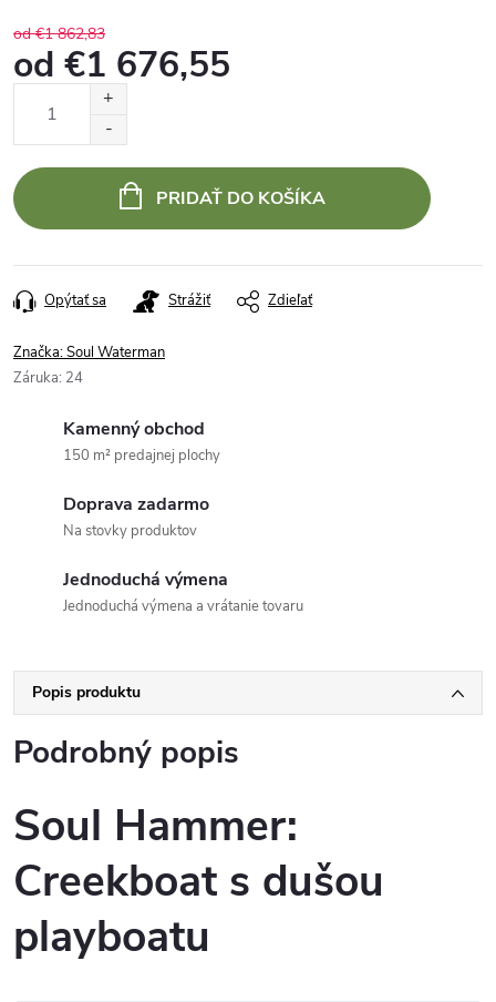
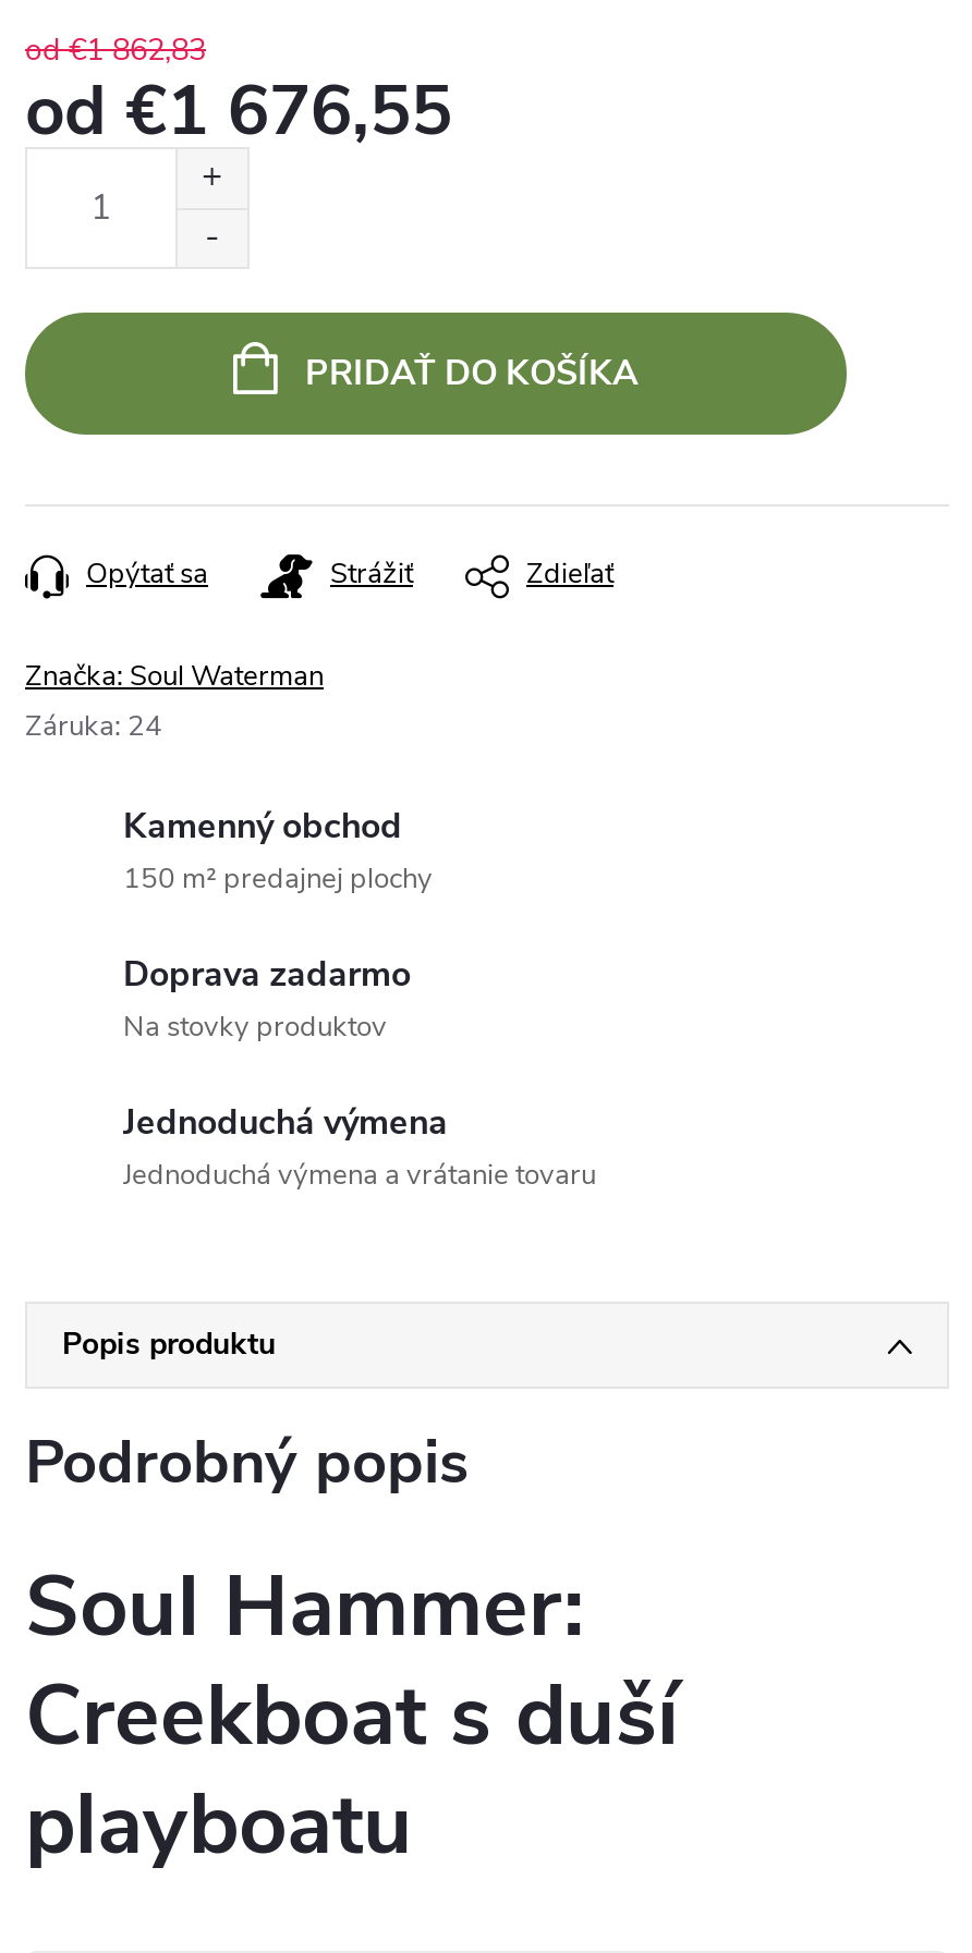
[13,852,384,911] Creekboat s dušou -> [25,1659,679,1774] Creekboat s duší

